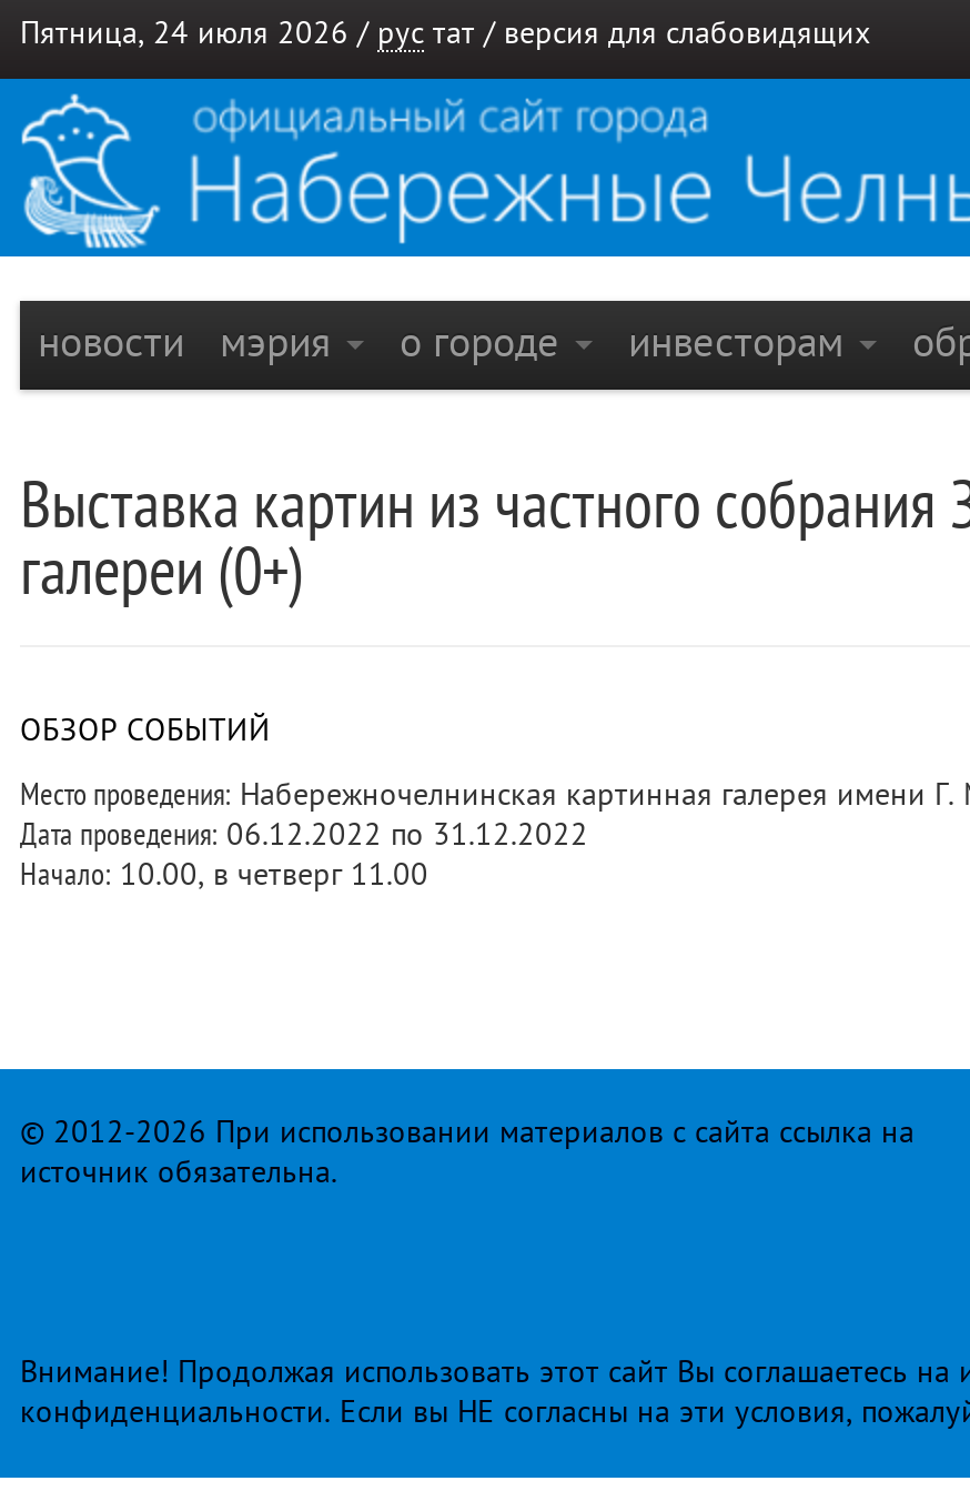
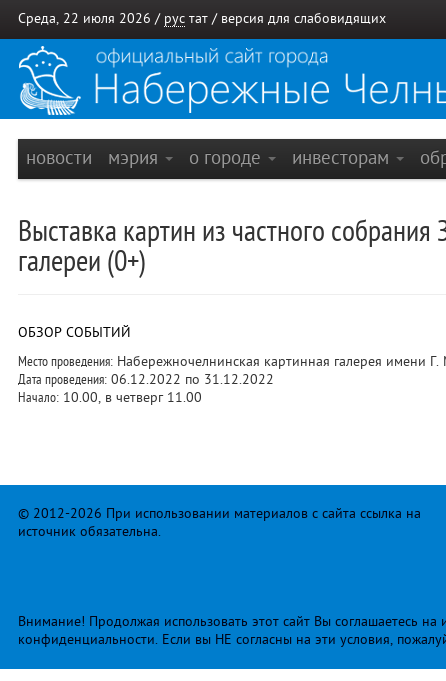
[20,17,870,50] Пятница, 24 июля 2026 / рус тат / версия для слабовидящих -> [18,11,386,26] Среда, 22 июля 2026 / рус тат / версия для слабовидящих

